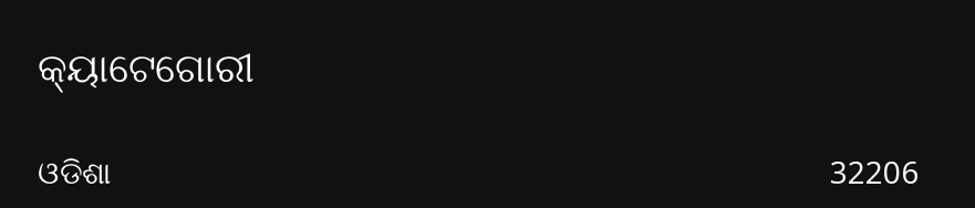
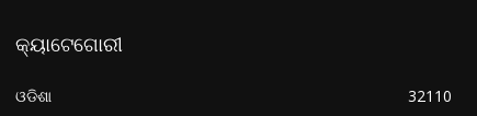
[830,150,919,192] 32206 -> [408,86,452,107] 32110

